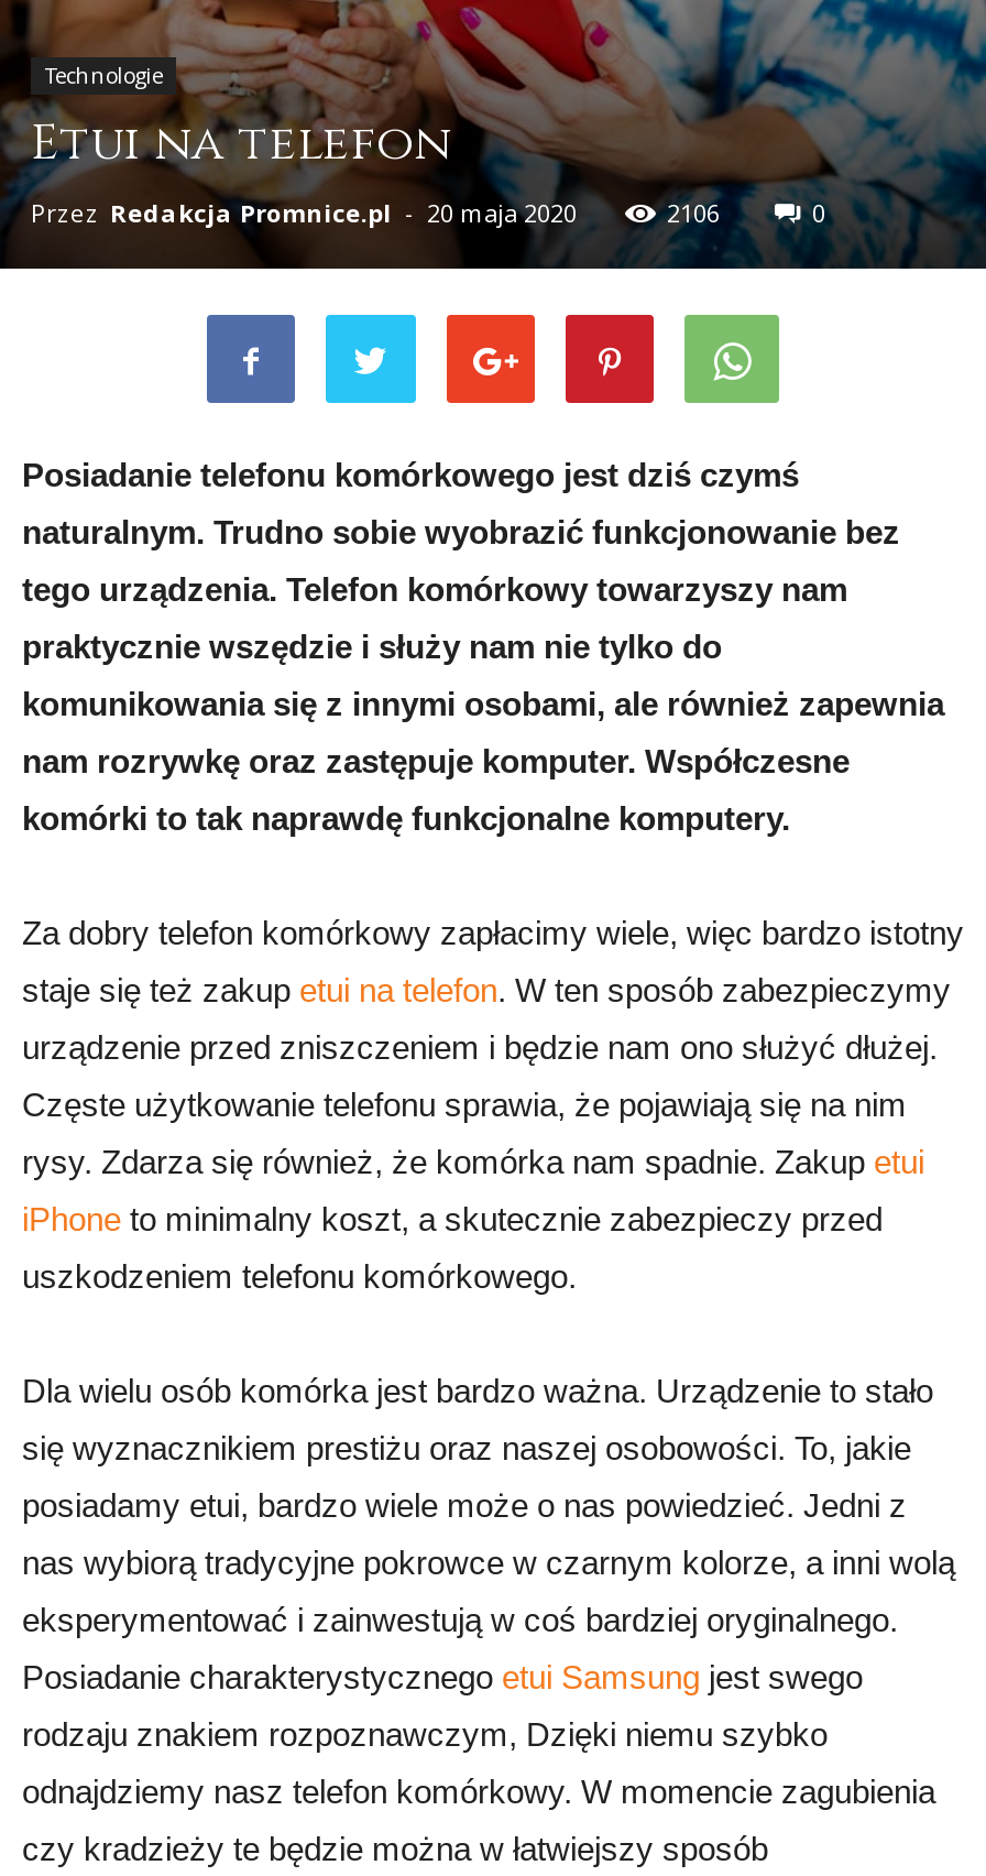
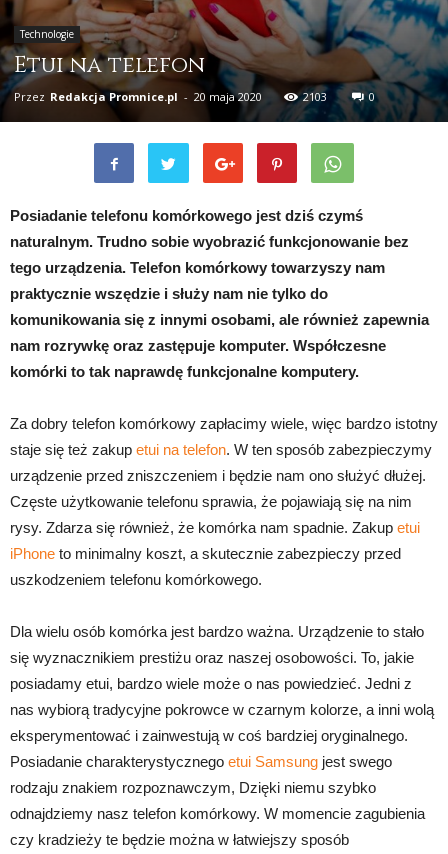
[667,195,720,228] 2106 -> [303,89,327,104] 2103

